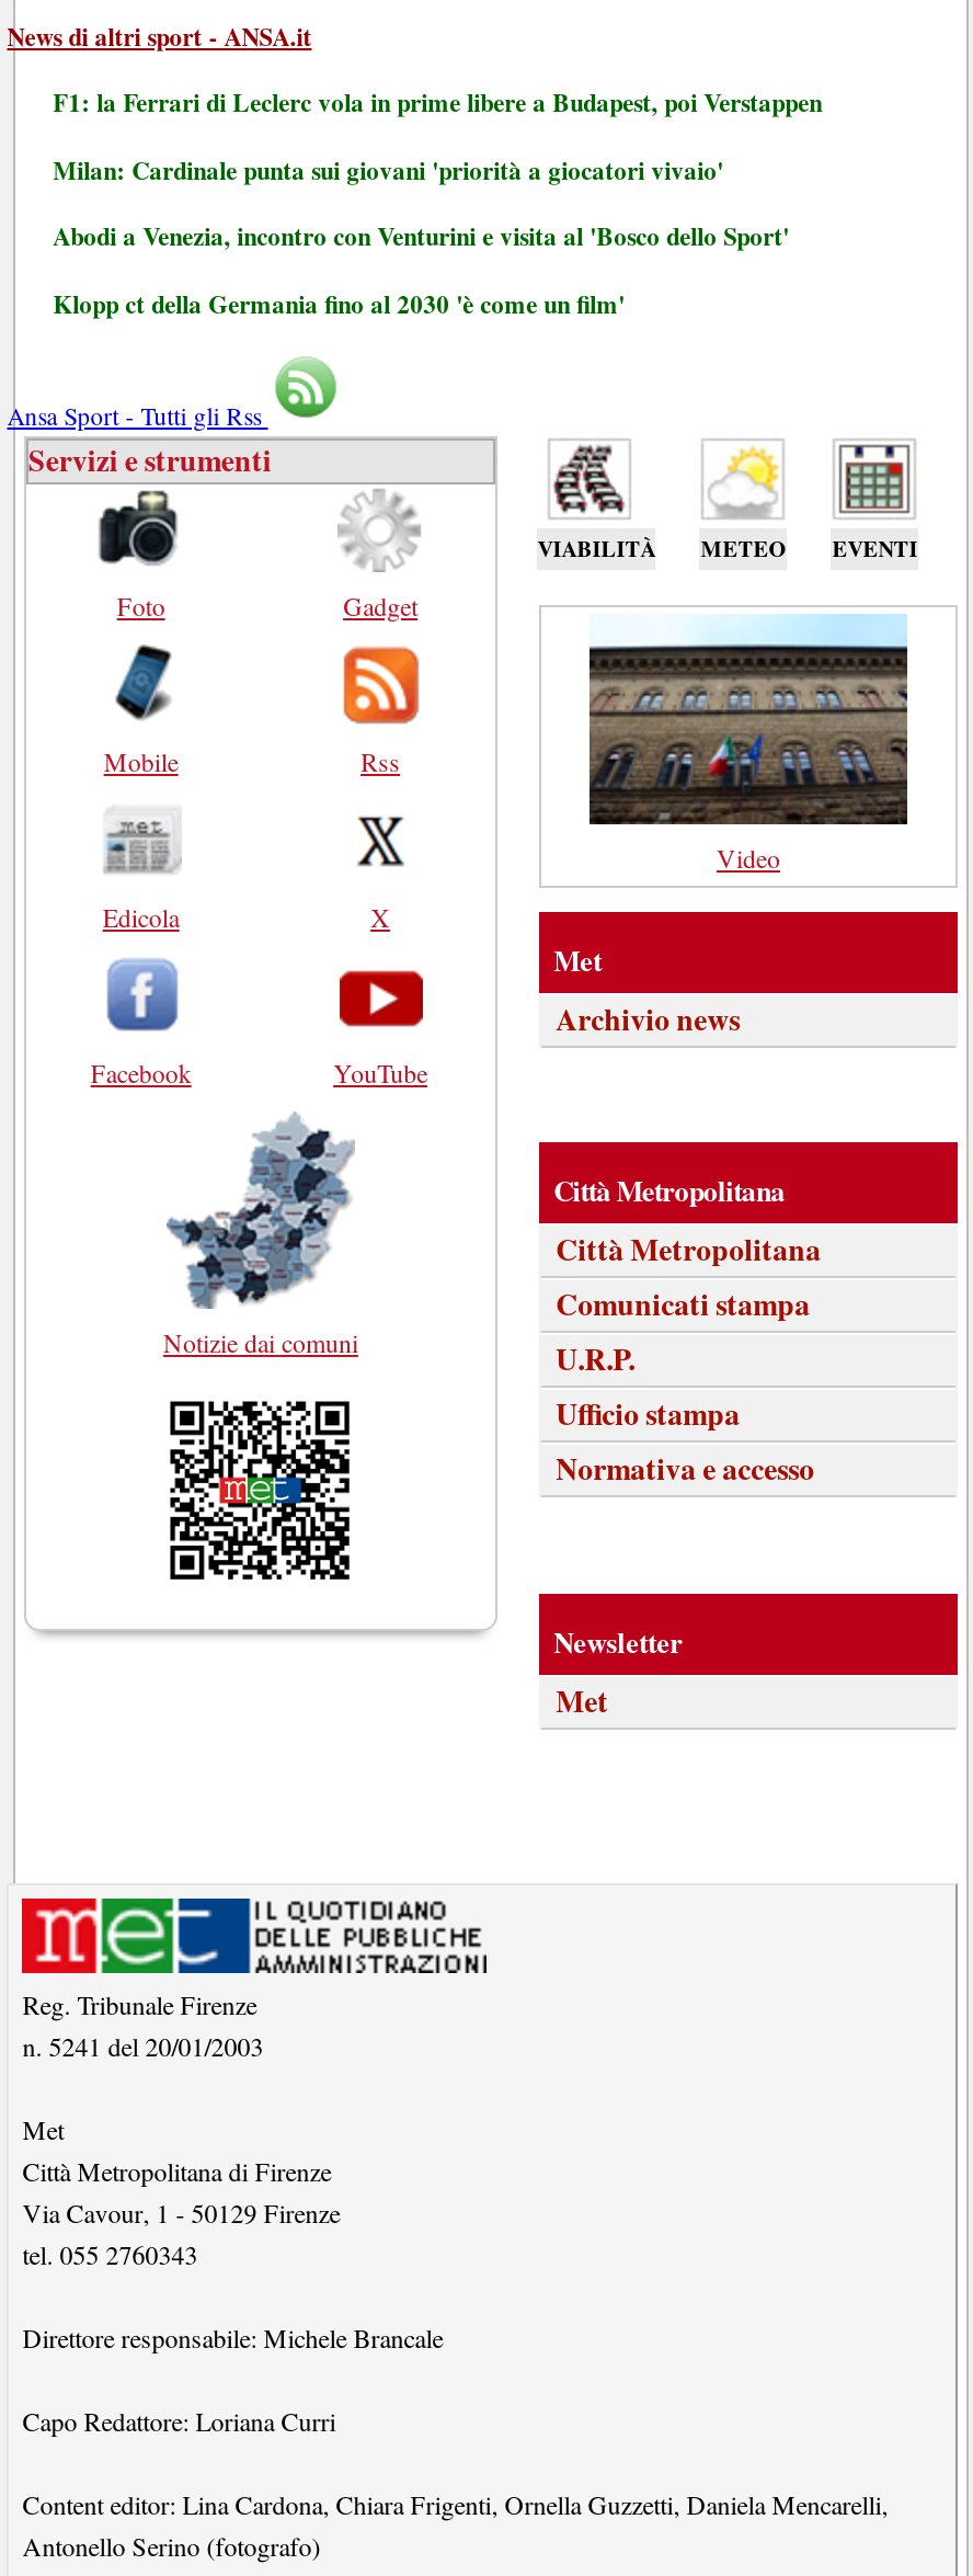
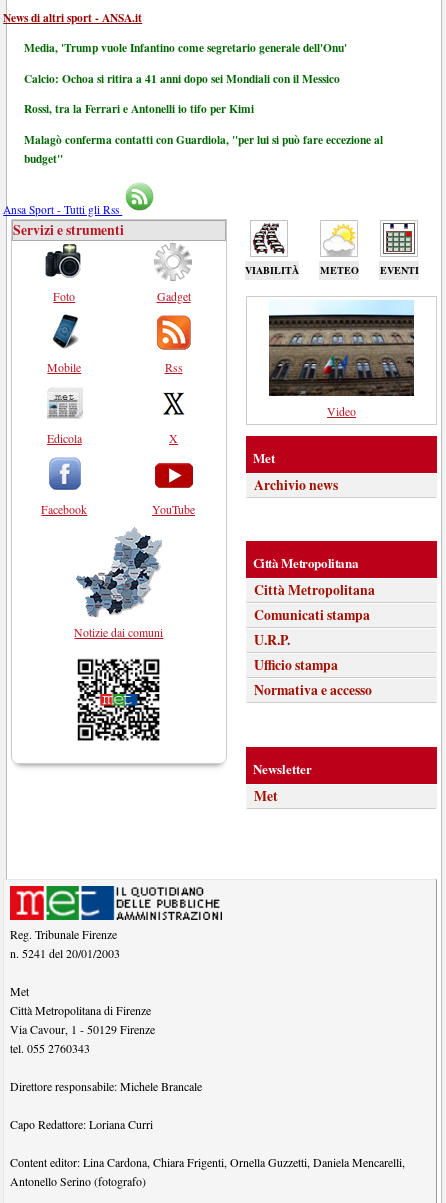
[53,84,822,121] F1: la Ferrari di Leclerc vola in prime libere a Budapest, poi Verstappen -> [24,39,347,56] Media, 'Trump vuole Infantino come segretario generale dell'Onu'
[53,151,723,188] Milan: Cardinale punta sui giovani 'priorità a giocatori vivaio' -> [24,70,340,87] Calcio: Ochoa si ritira a 41 anni dopo sei Mondiali con il Messico
[53,218,789,255] Abodi a Venezia, incontro con Venturini e visita al 'Bosco dello Sport' -> [24,100,254,117] Rossi, tra la Ferrari e Antonelli io tifo per Kimi
[53,284,625,322] Klopp ct della Germania fino al 2030 'è come un film' -> [24,131,383,167] Malagò conferma contatti con Guardiola, "per lui si può fare eccezione al | budget"

